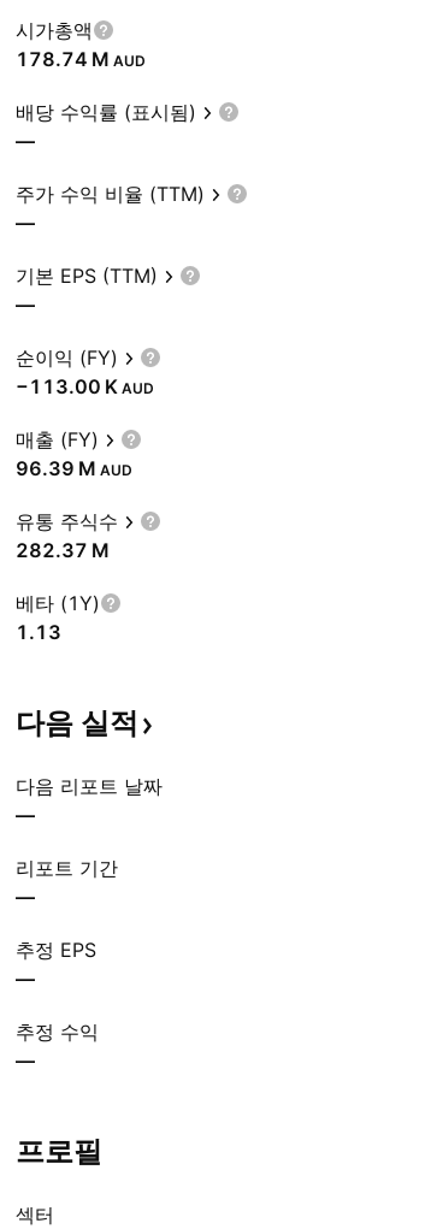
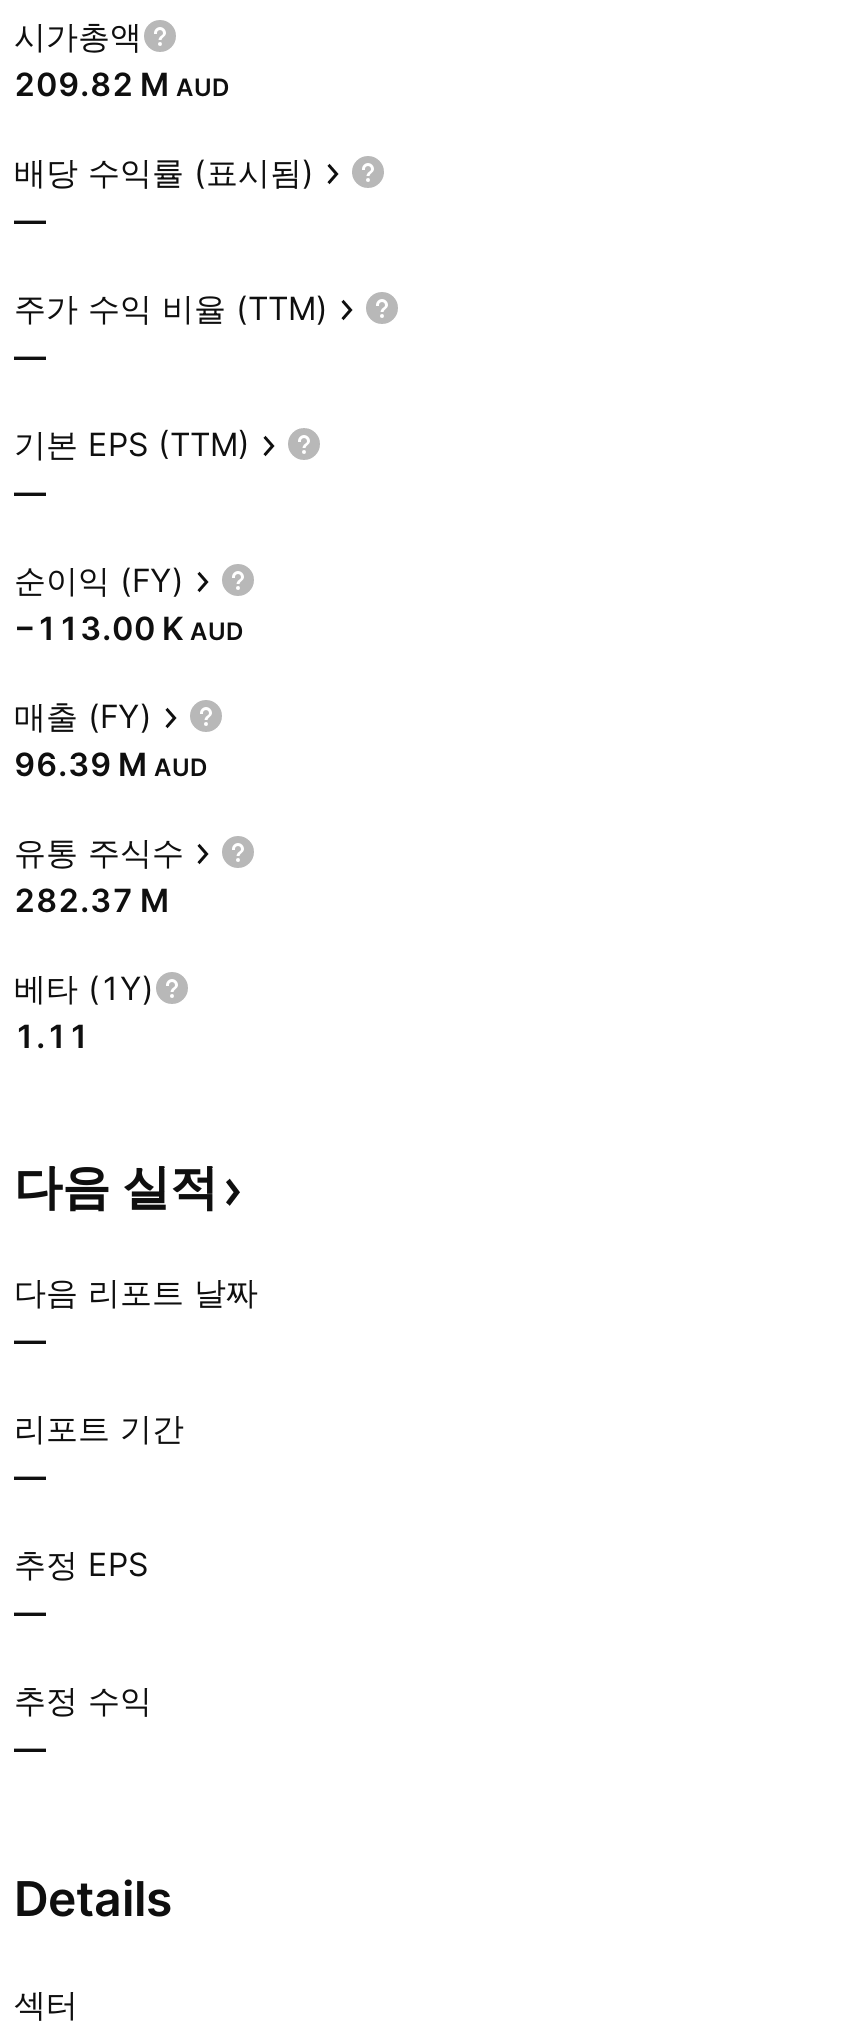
[16,47,146,71] 178.74 M AUD -> [14,64,230,104] 209.82 M AUD
[16,620,61,644] 1.13 -> [14,1016,90,1056] 1.11
[16,1134,102,1169] 프로필 -> [14,1870,172,1928] Details

